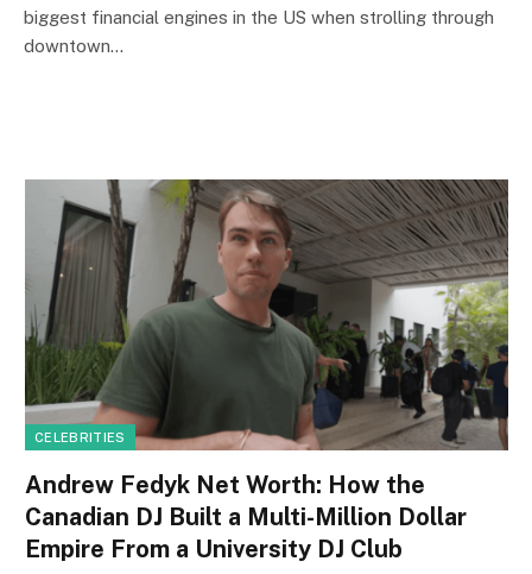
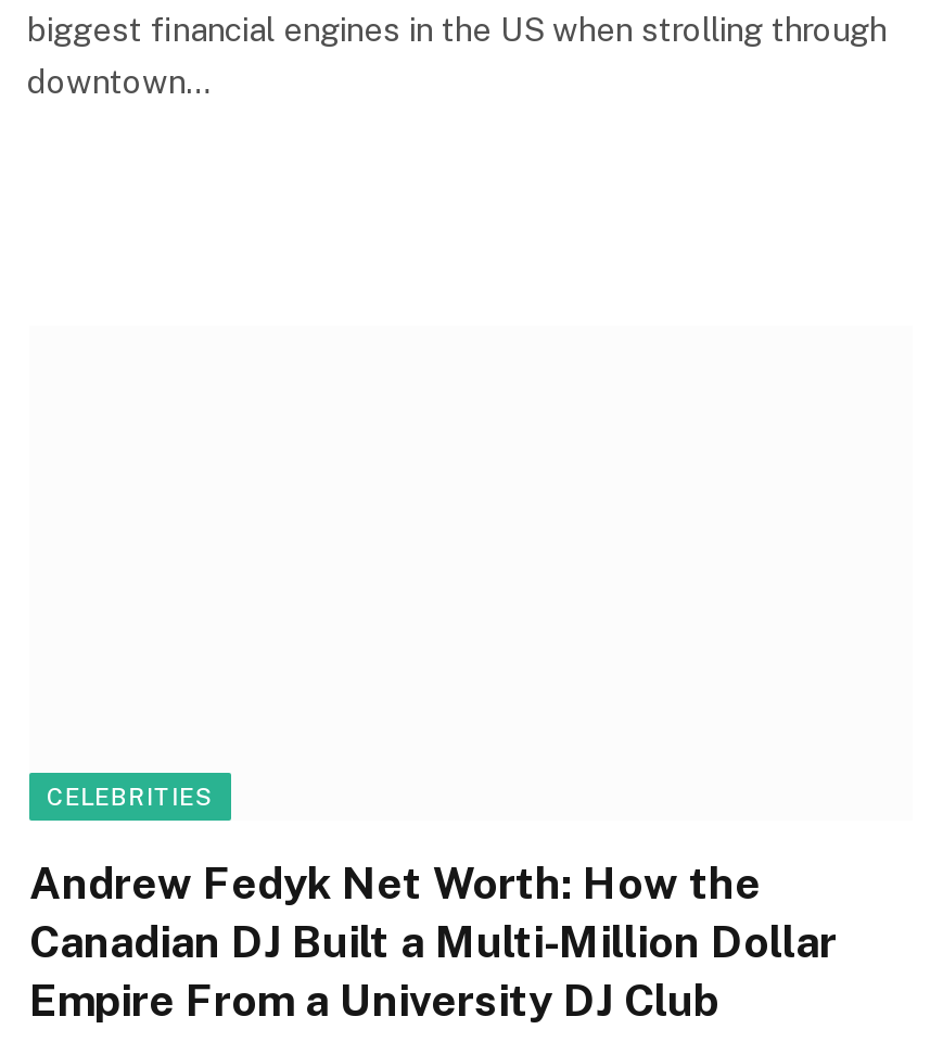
[24,178,509,452] [image] -> none

